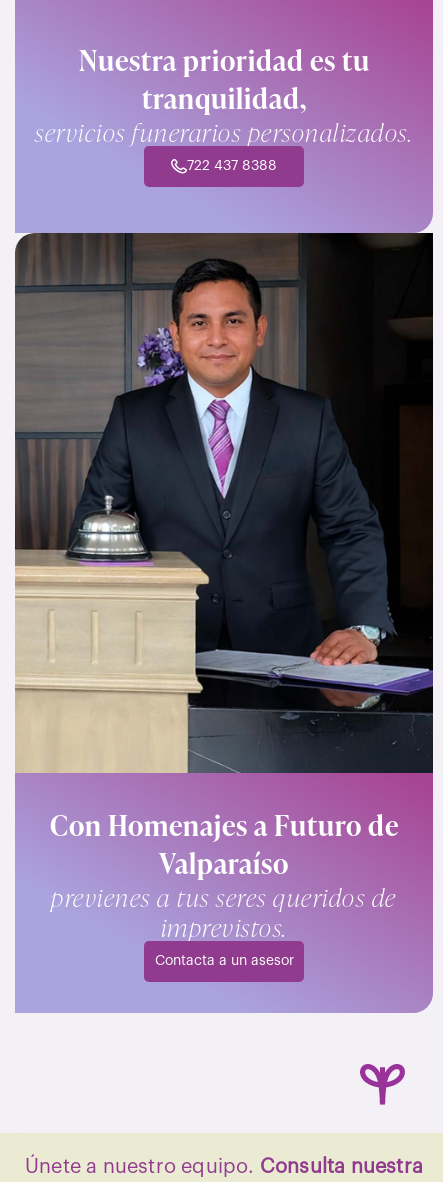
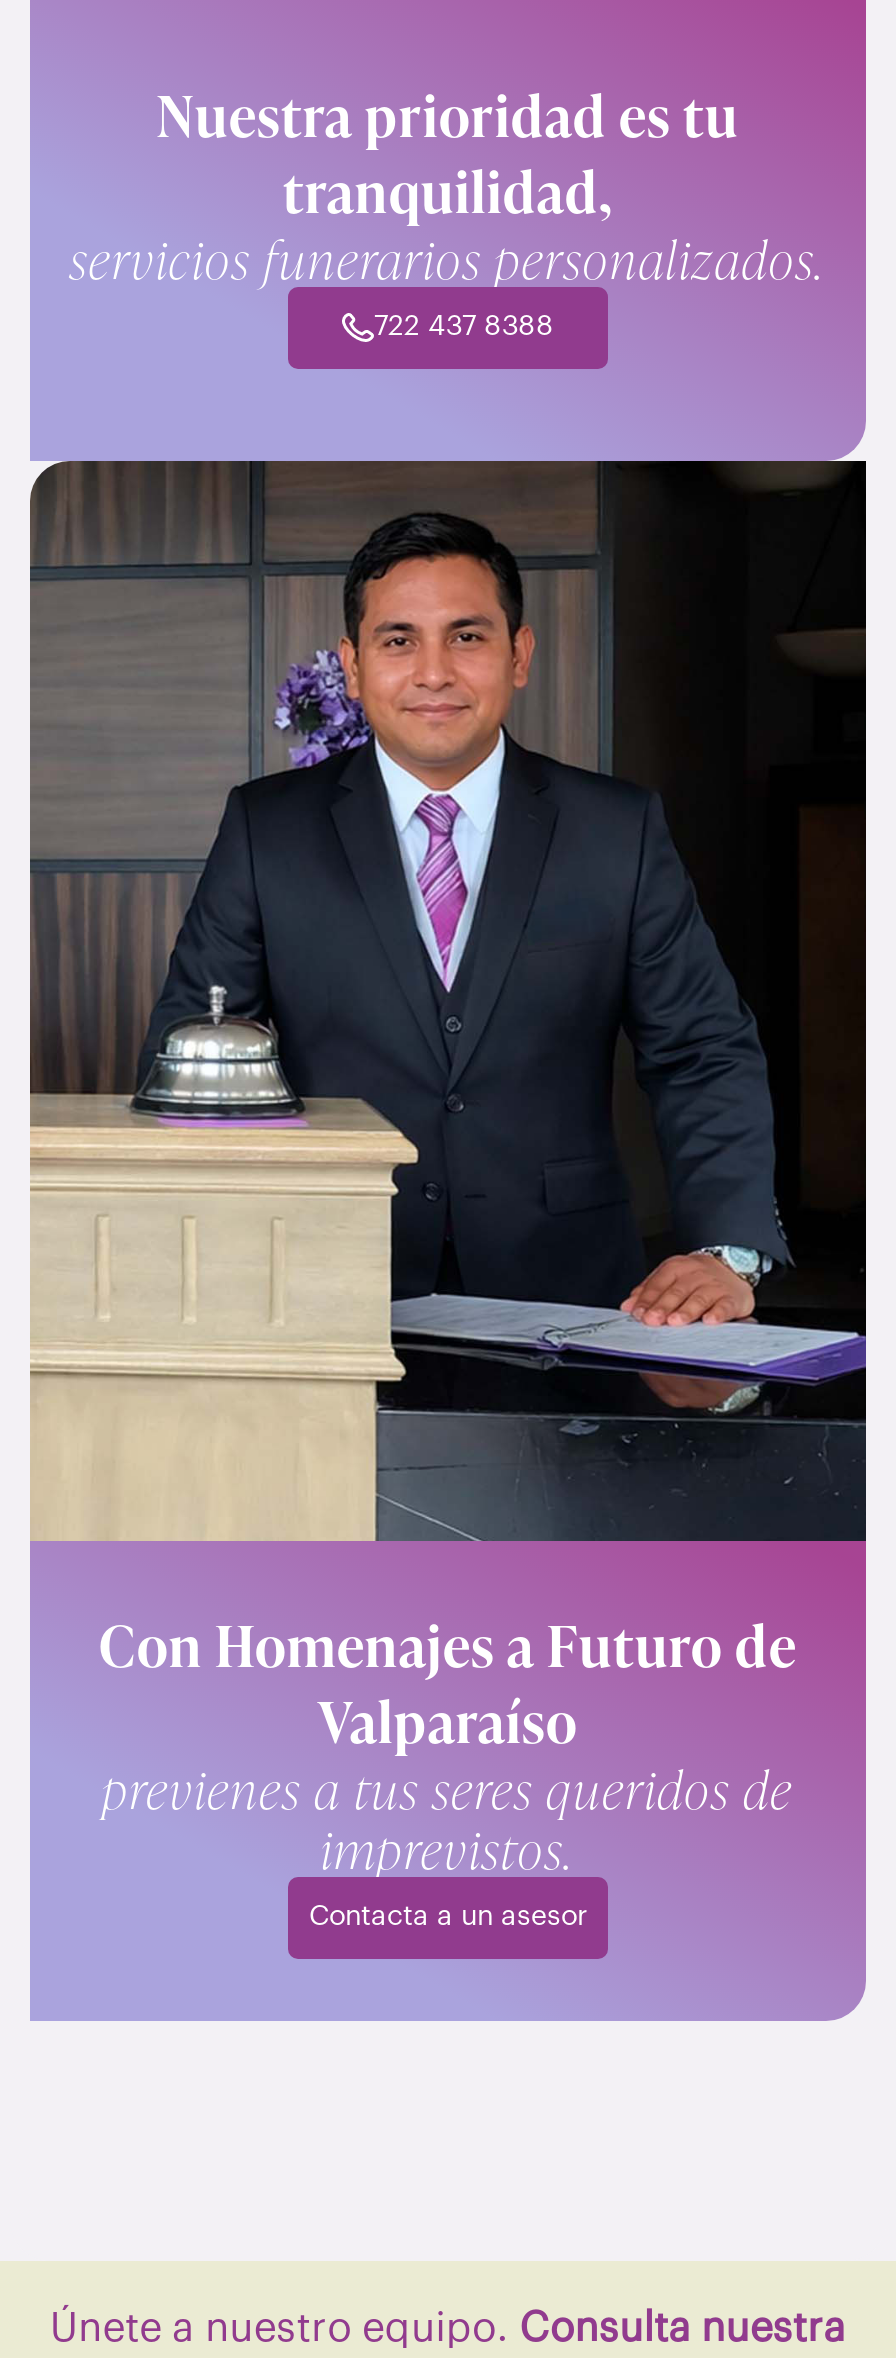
[359,1063,406,1106] [image] -> none

